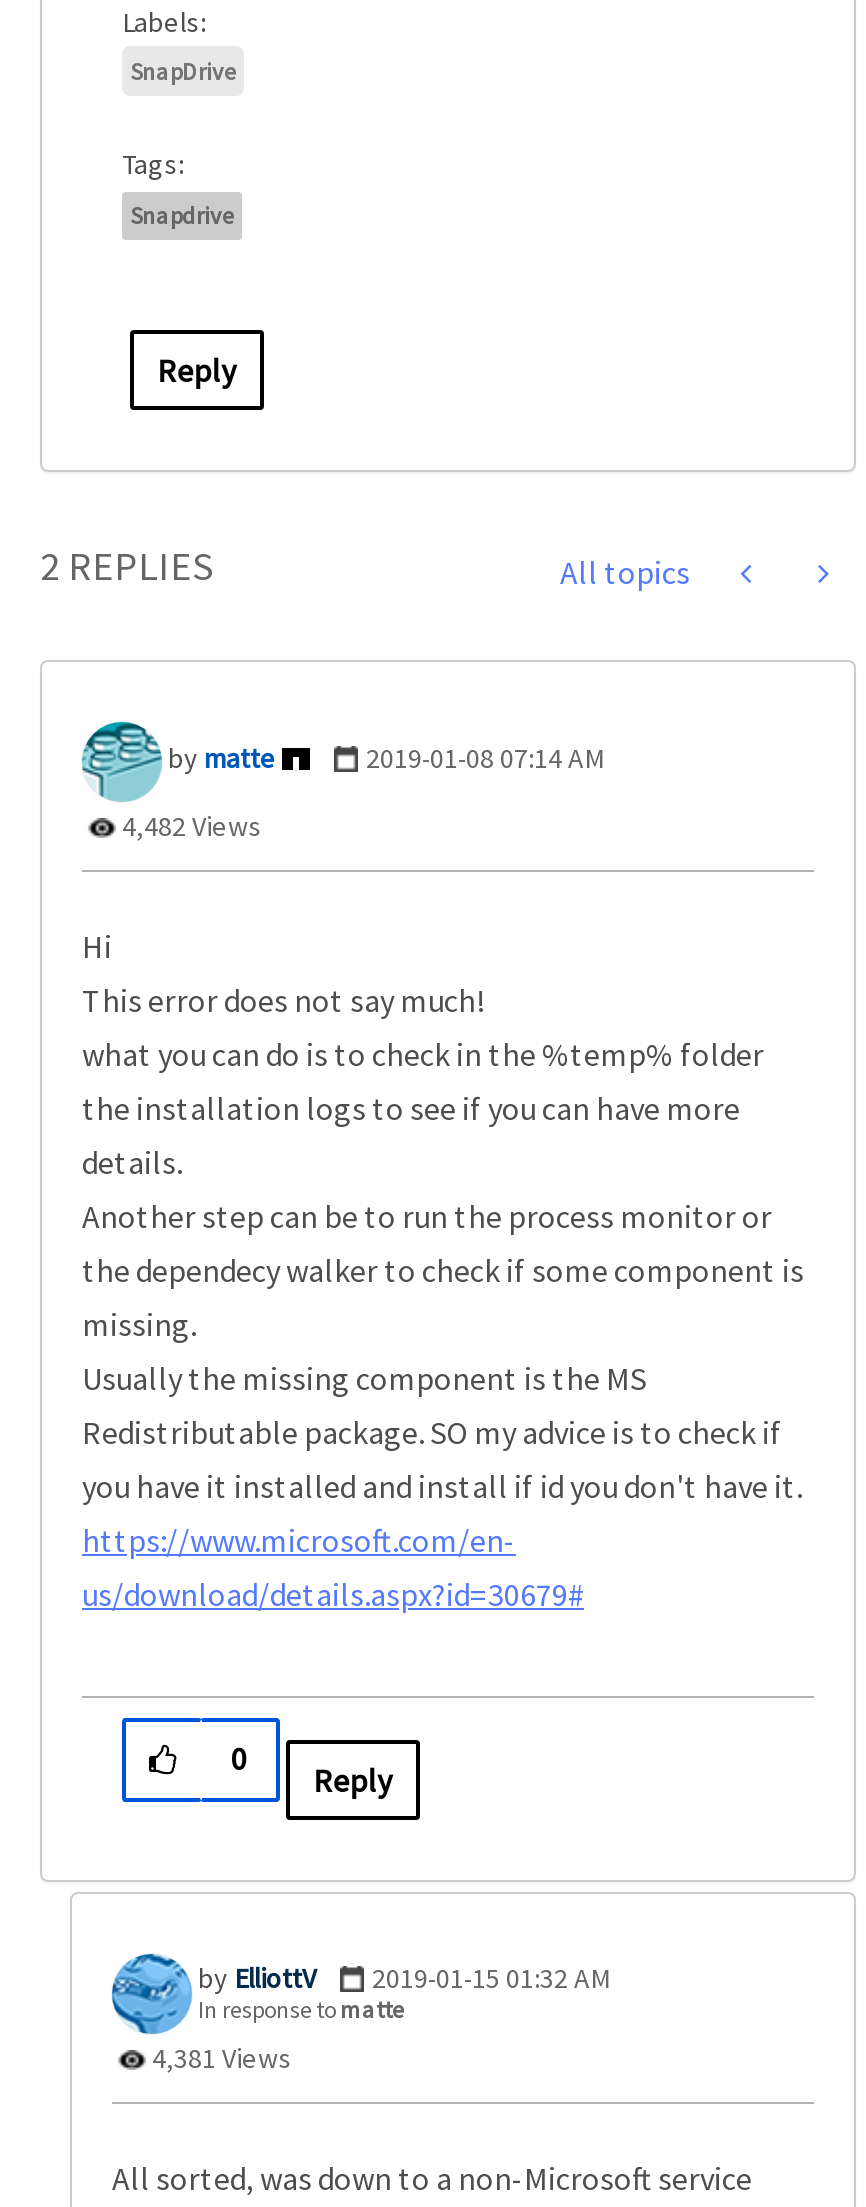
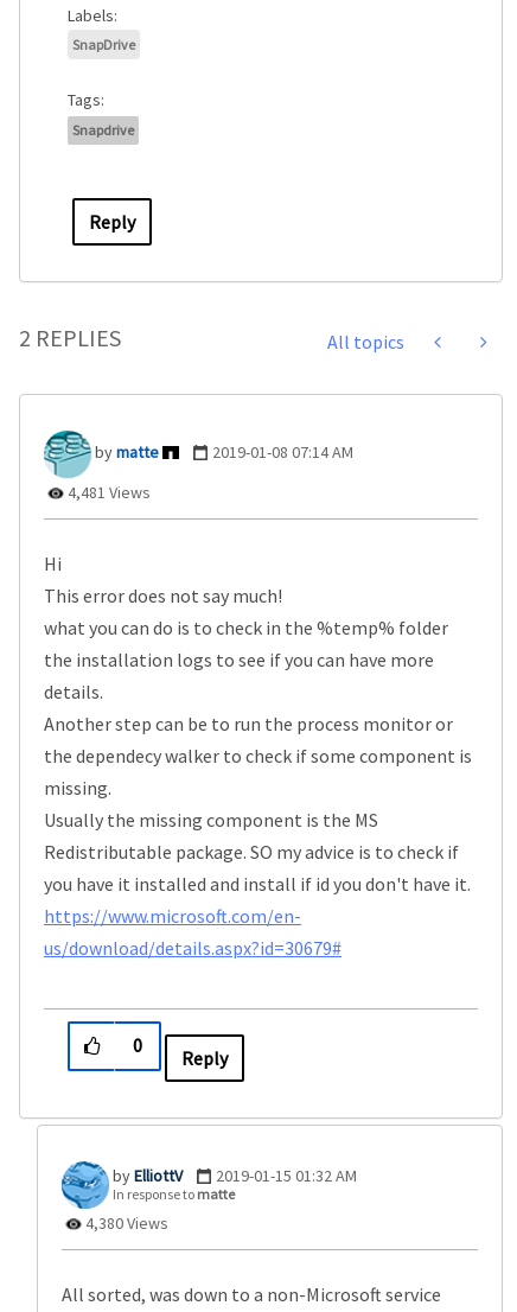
[116,808,262,844] 4,482 Views -> [64,482,151,503] 4,481 Views
[146,2040,292,2076] 4,381 Views -> [82,1212,168,1234] 4,380 Views

